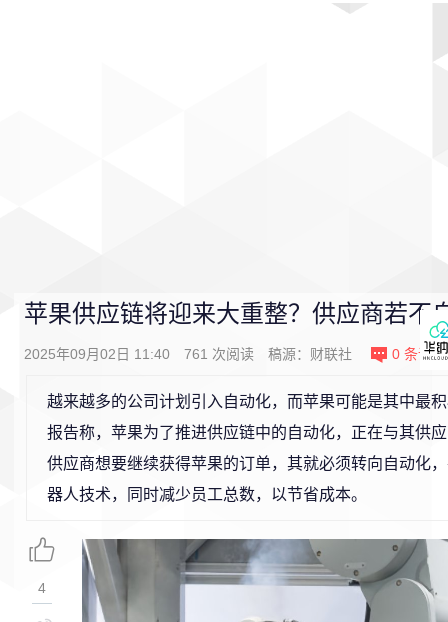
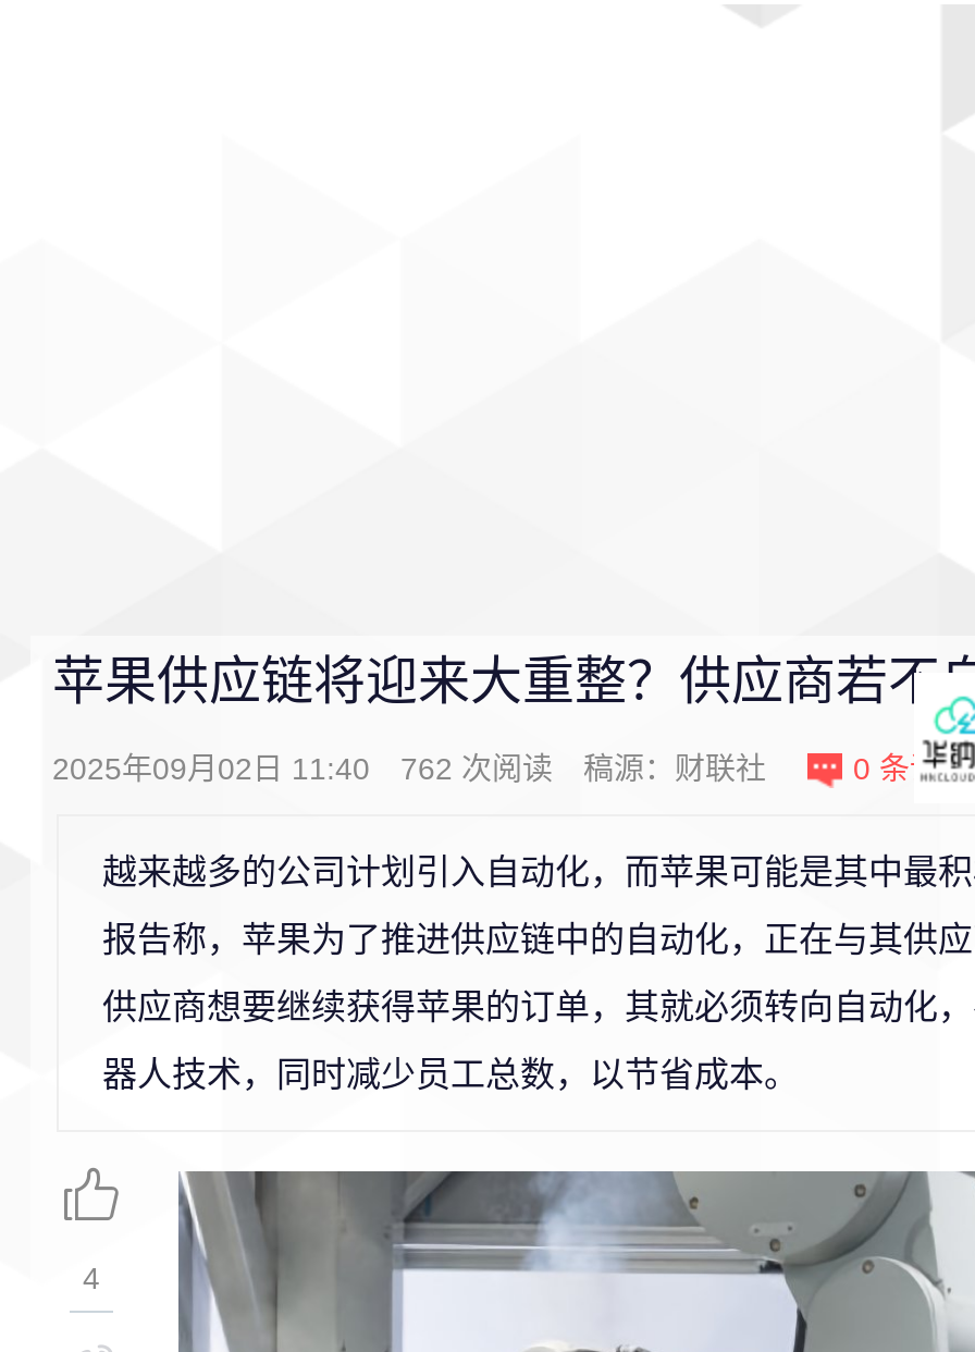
[24,346,352,362] 2025年09月02日 11:40 761次阅读 稿源：财联社 -> [52,751,766,786] 2025年09月02日 11:40 762次阅读 稿源：财联社

